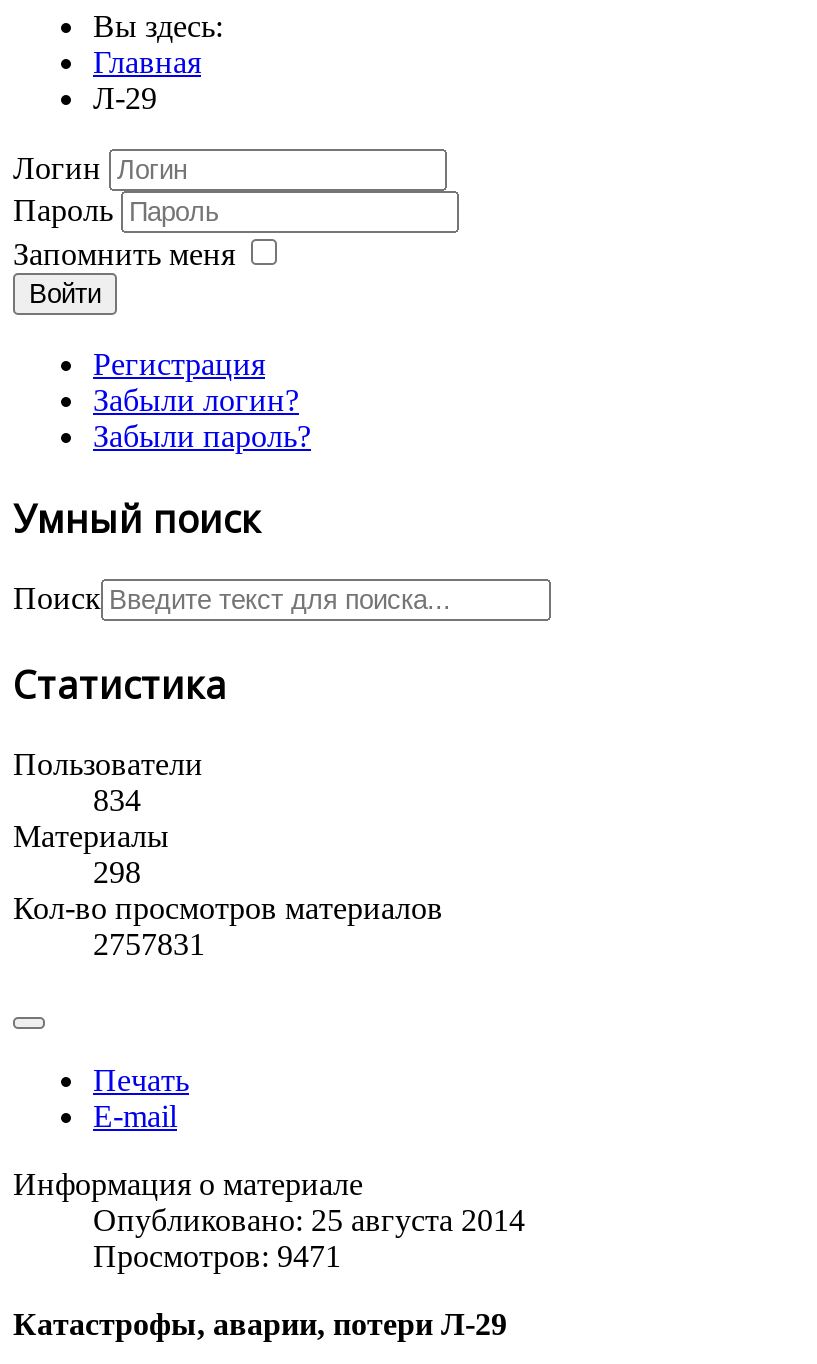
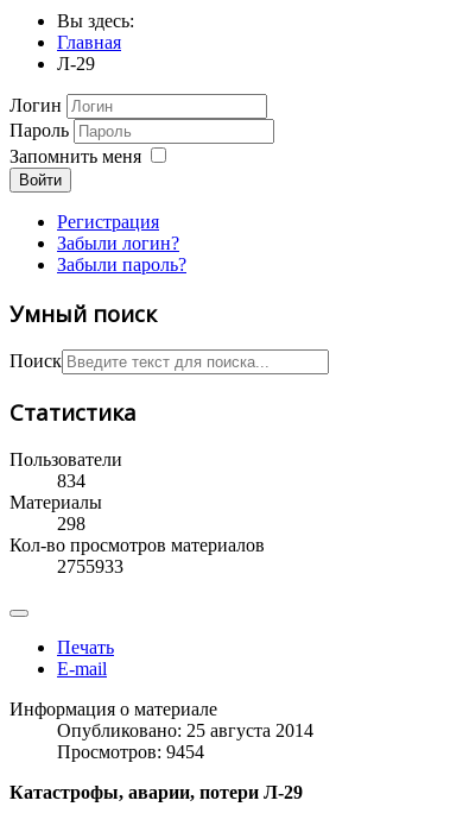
[93,927,205,961] 2757831 -> [57,556,123,576] 2755933
[93,1239,341,1273] Просмотров: 9471 -> [57,742,204,762] Просмотров: 9454

